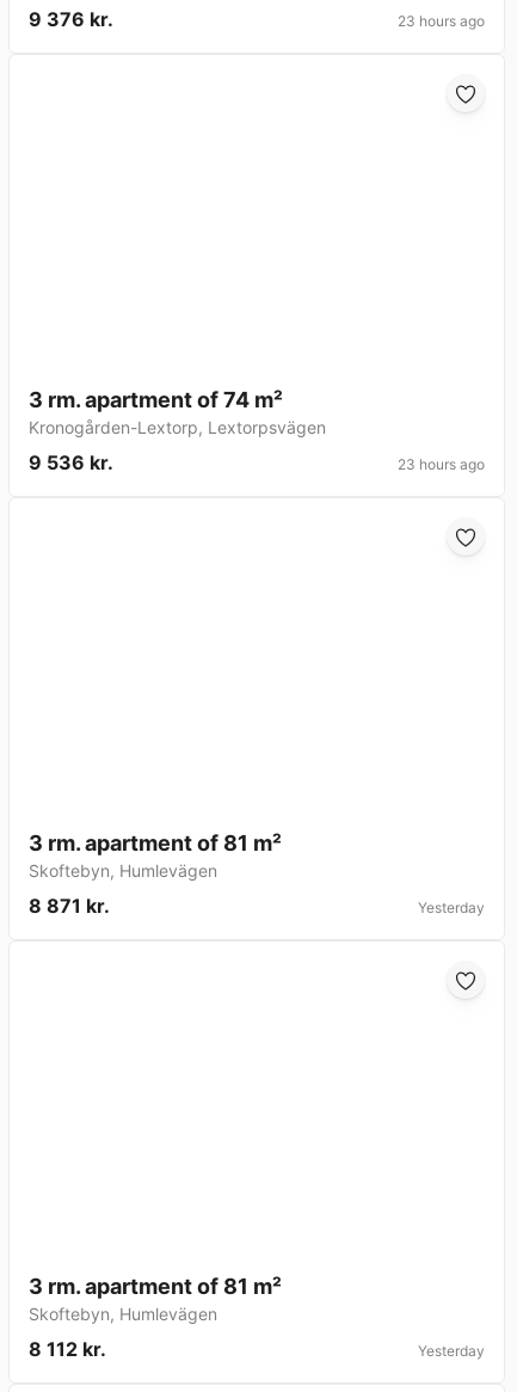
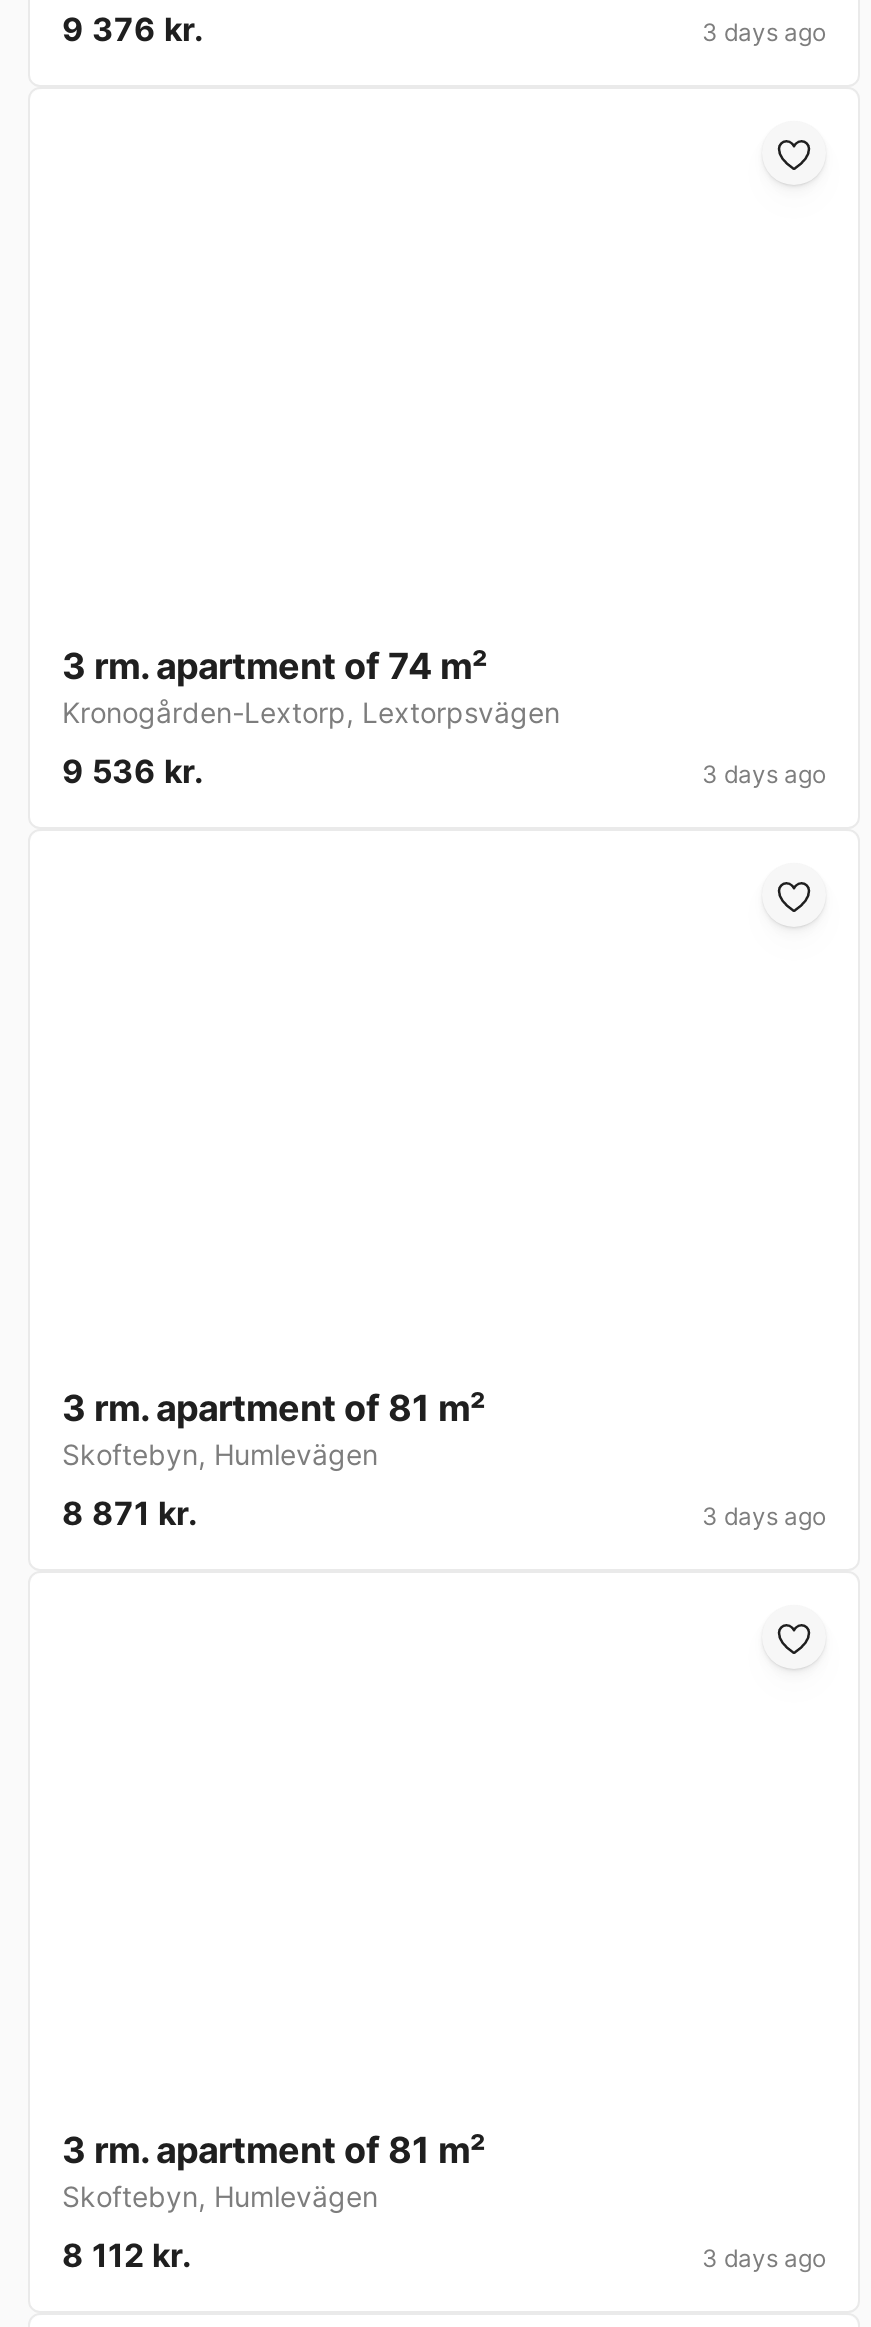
[398,12,485,30] 23 hours ago -> [702,18,826,48] 3 days ago
[398,456,485,474] 23 hours ago -> [702,760,826,790] 3 days ago
[418,899,485,917] Yesterday -> [702,1502,826,1532] 3 days ago
[418,1342,485,1360] Yesterday -> [702,2244,826,2274] 3 days ago

